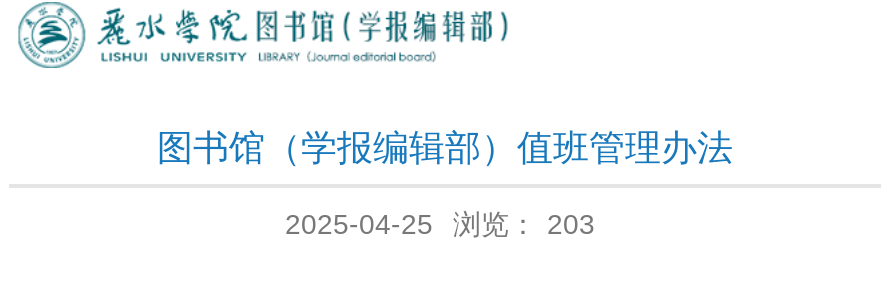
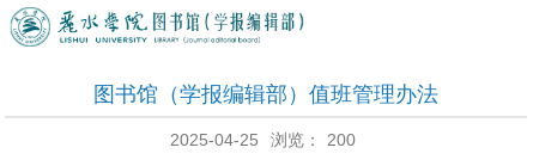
[285,209,595,241] 2025-04-25 浏览： 203 -> [170,131,356,150] 2025-04-25 浏览： 200

